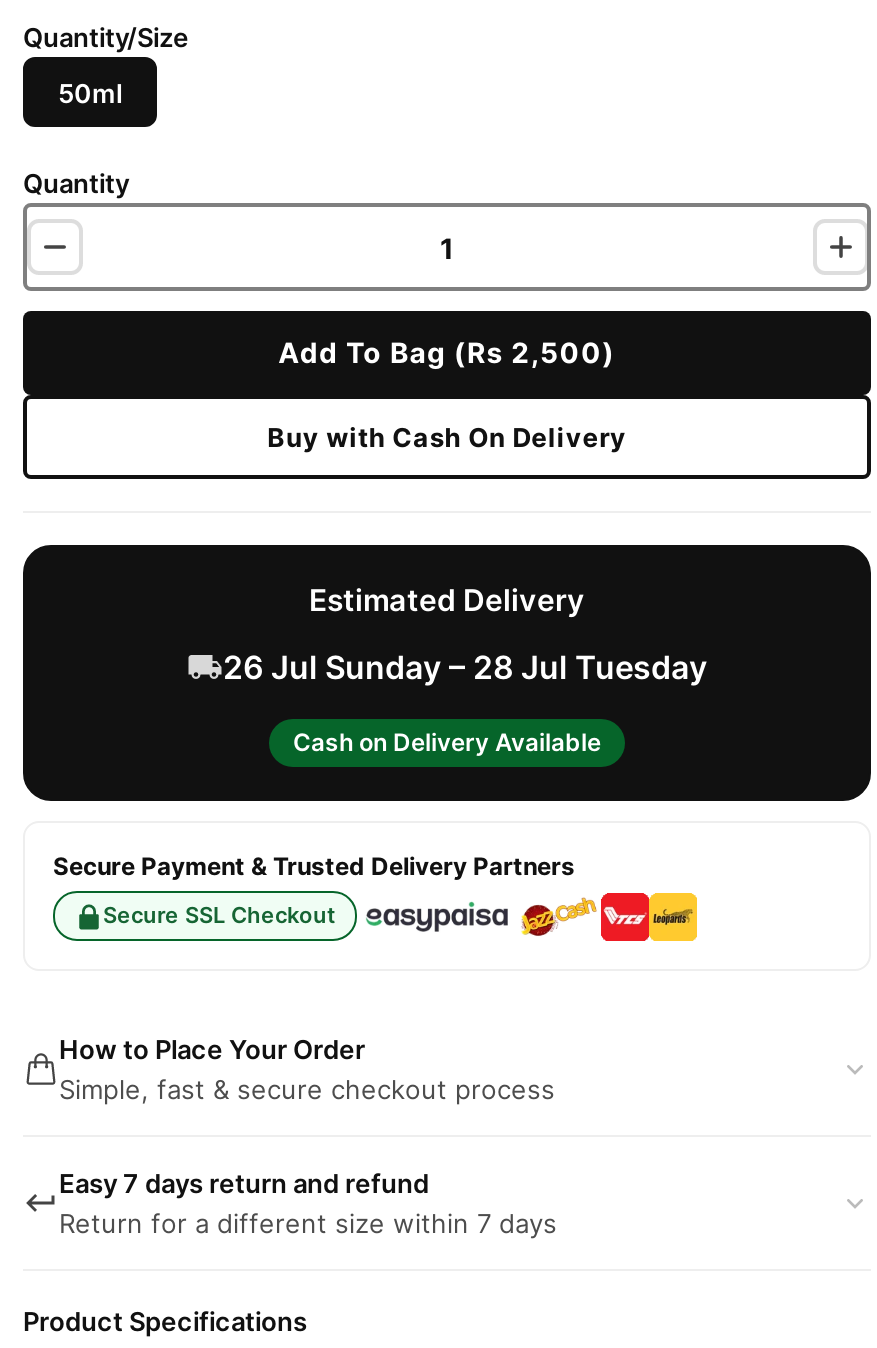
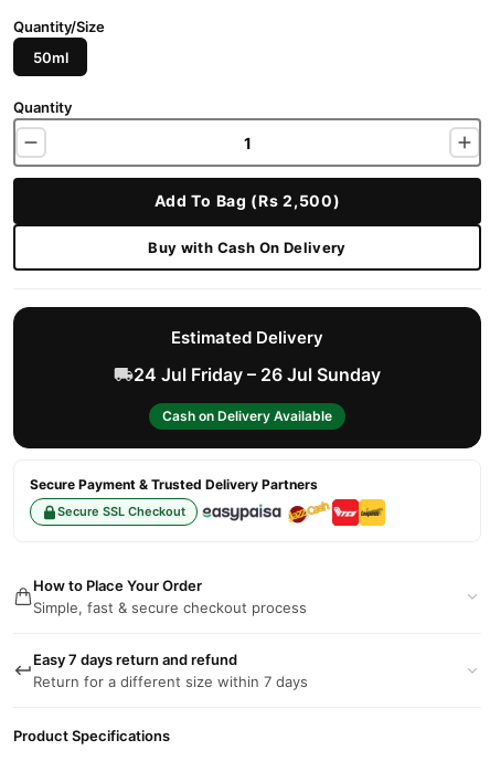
[223,647,707,687] 26 Jul Sunday – 28 Jul Tuesday -> [134,363,381,385] 24 Jul Friday – 26 Jul Sunday

